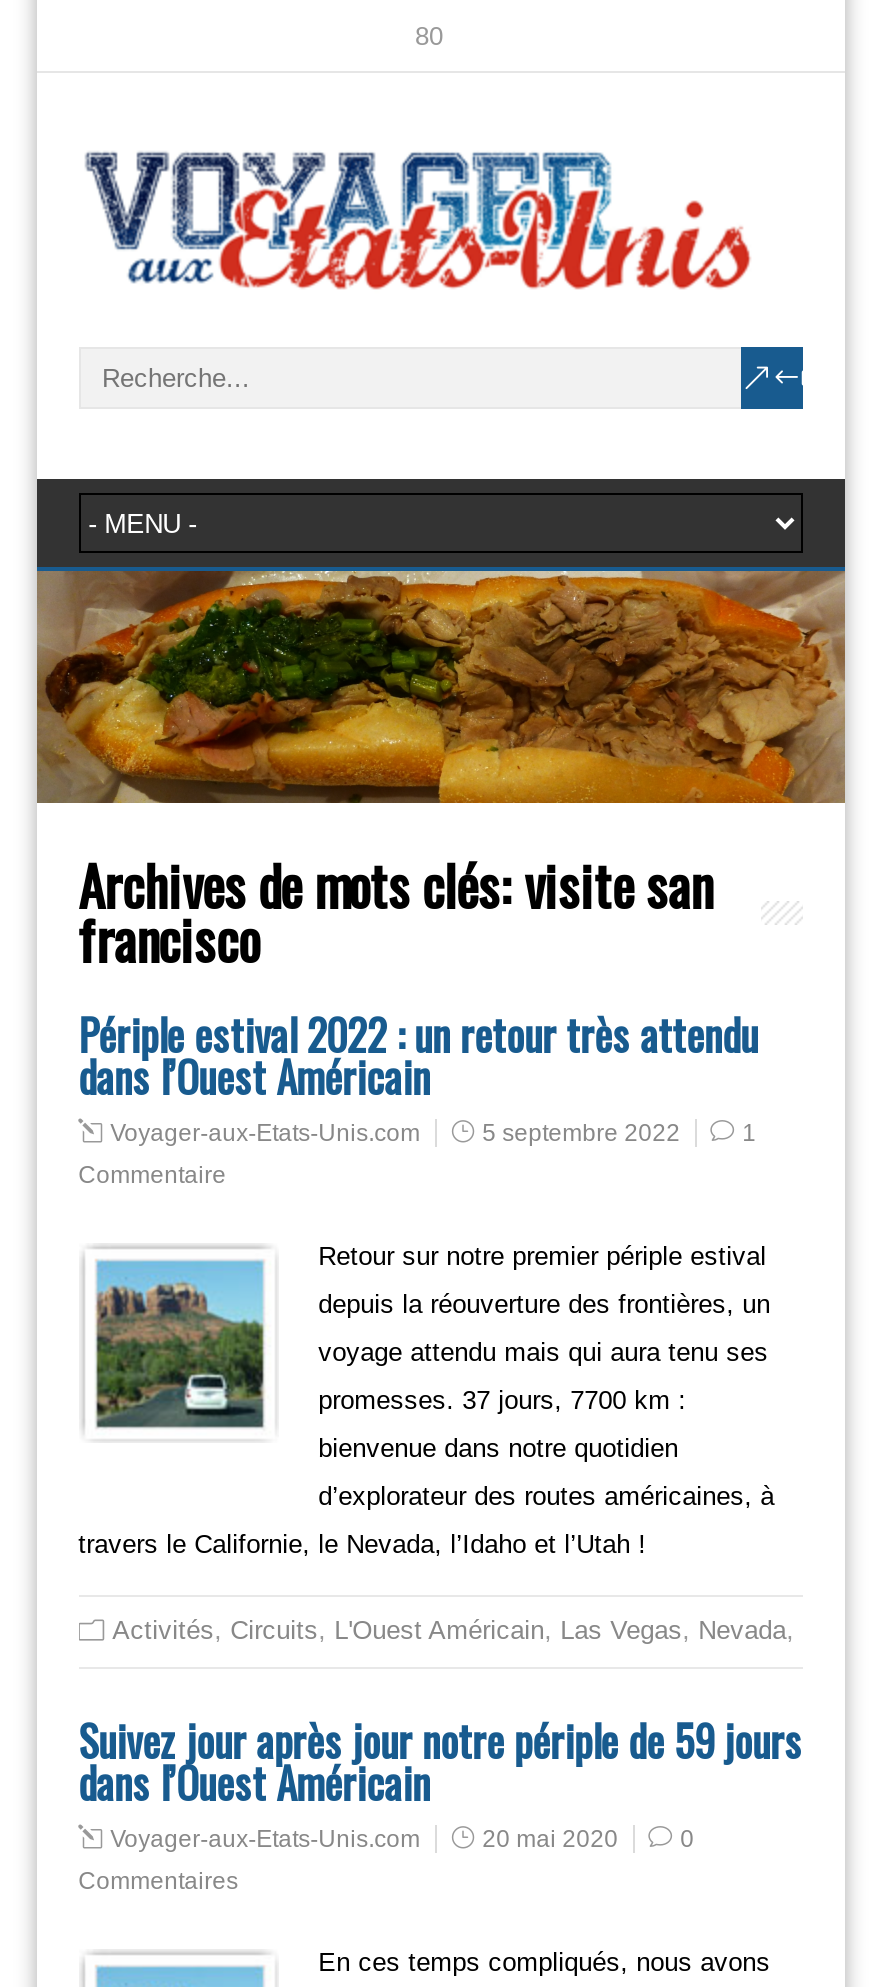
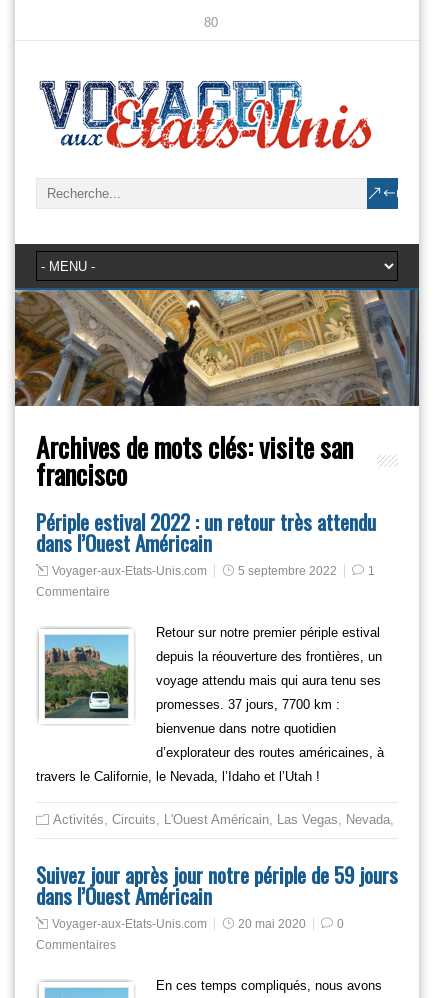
[35,569,847,805] [image] -> [14,289,420,407] [image]

